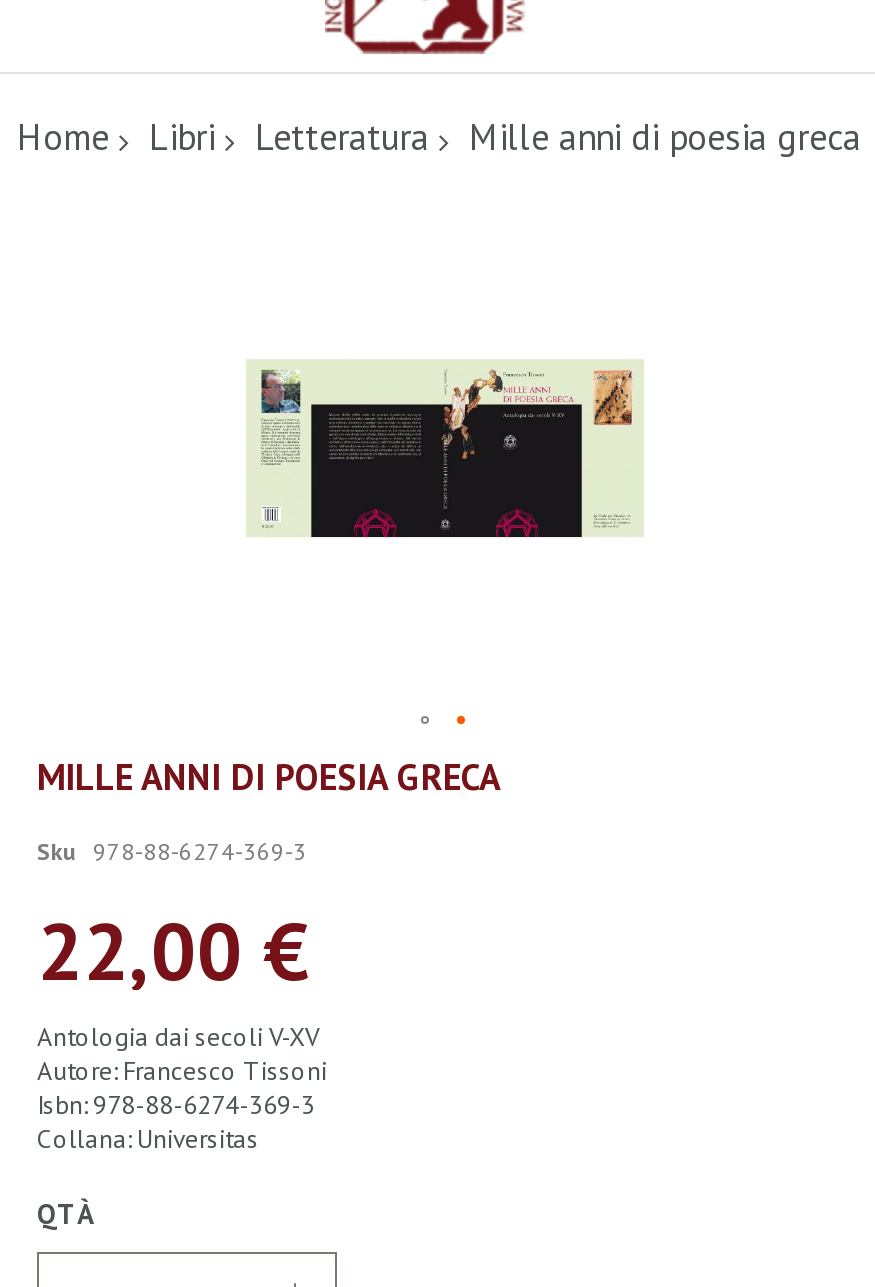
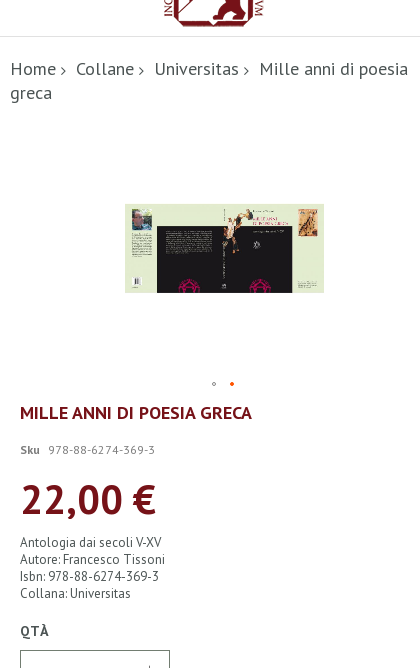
[149,114,861,160] Libri | Letteratura | Mille anni di poesia greca -> [10,57,408,104] Collane | Universitas | Mille anni di poesia | greca

